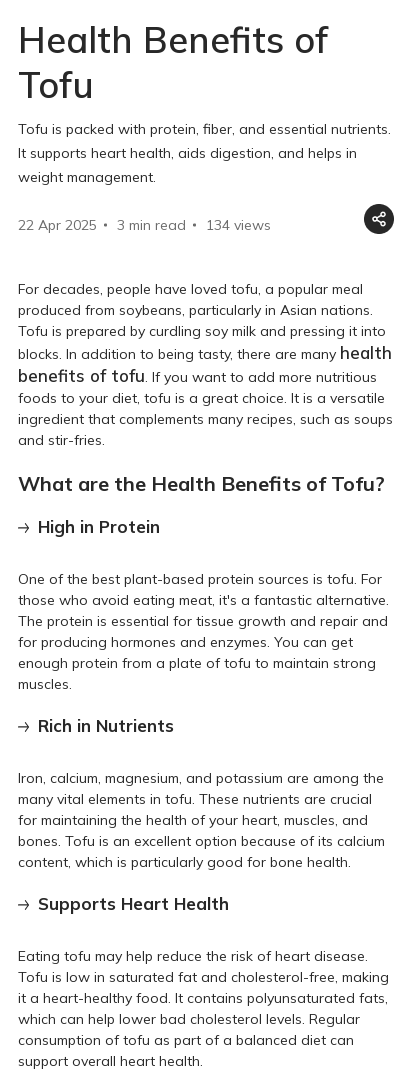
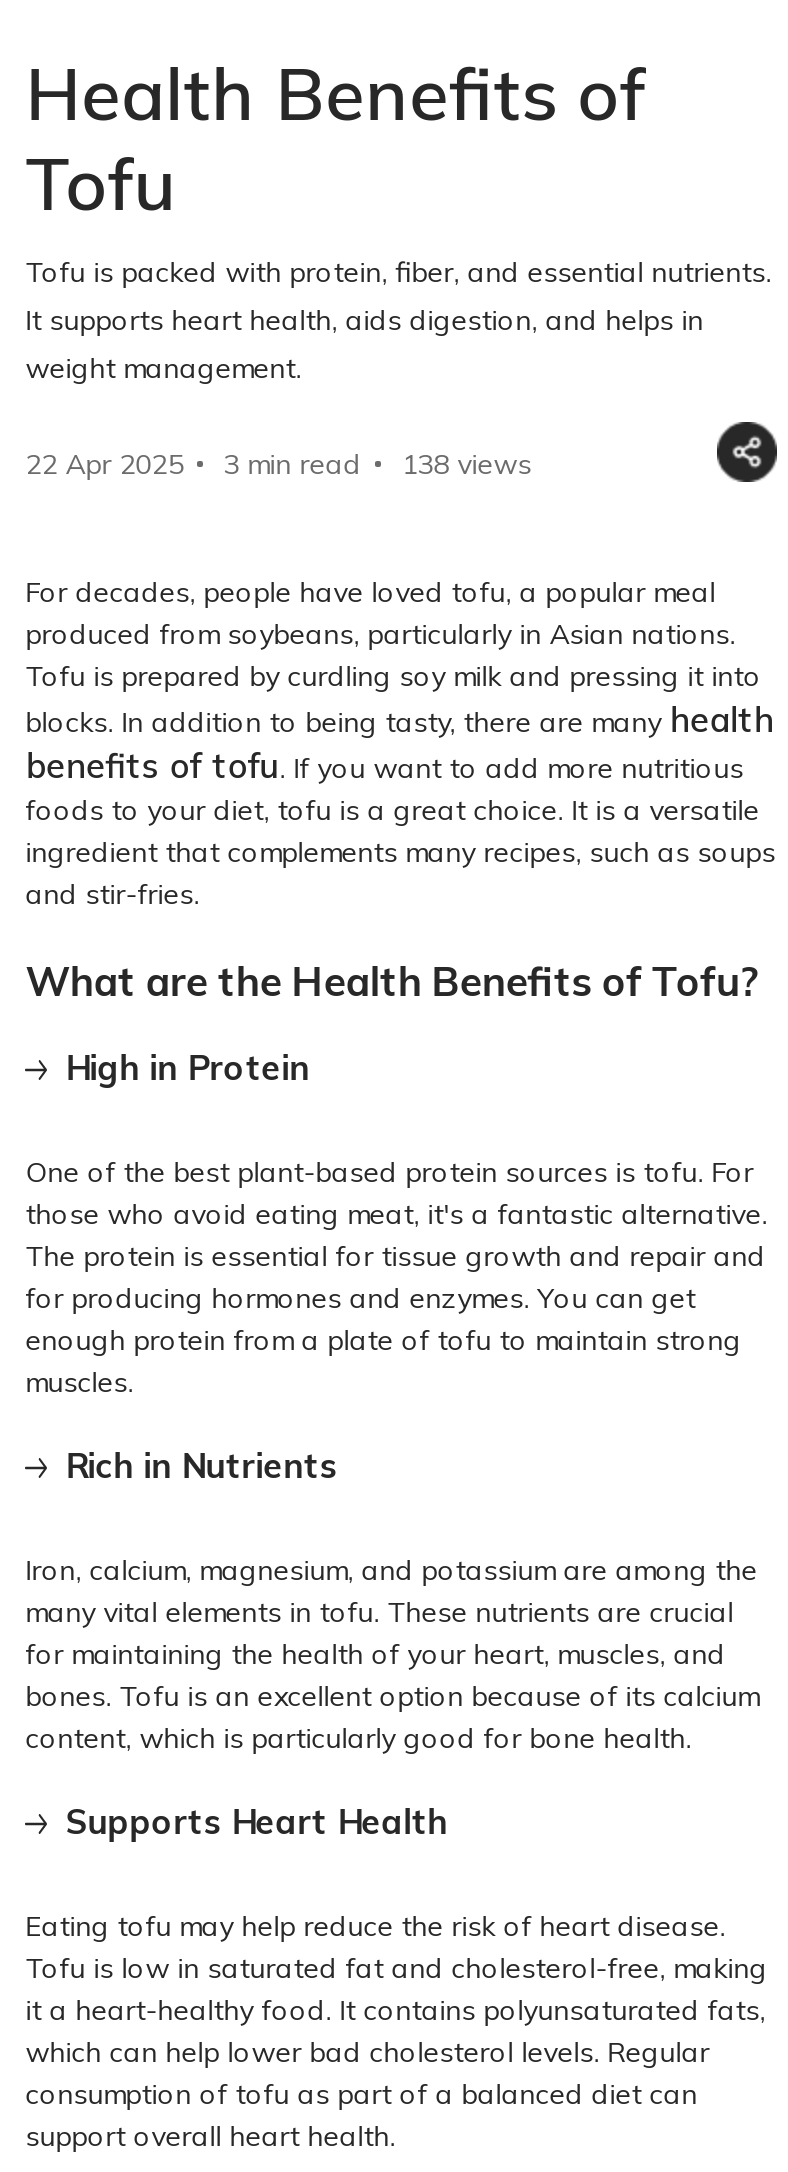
[18,216,271,234] 22 Apr 2025 3 min read 134 views -> [25,445,531,481] 22 Apr 2025 3 min read 138 views

